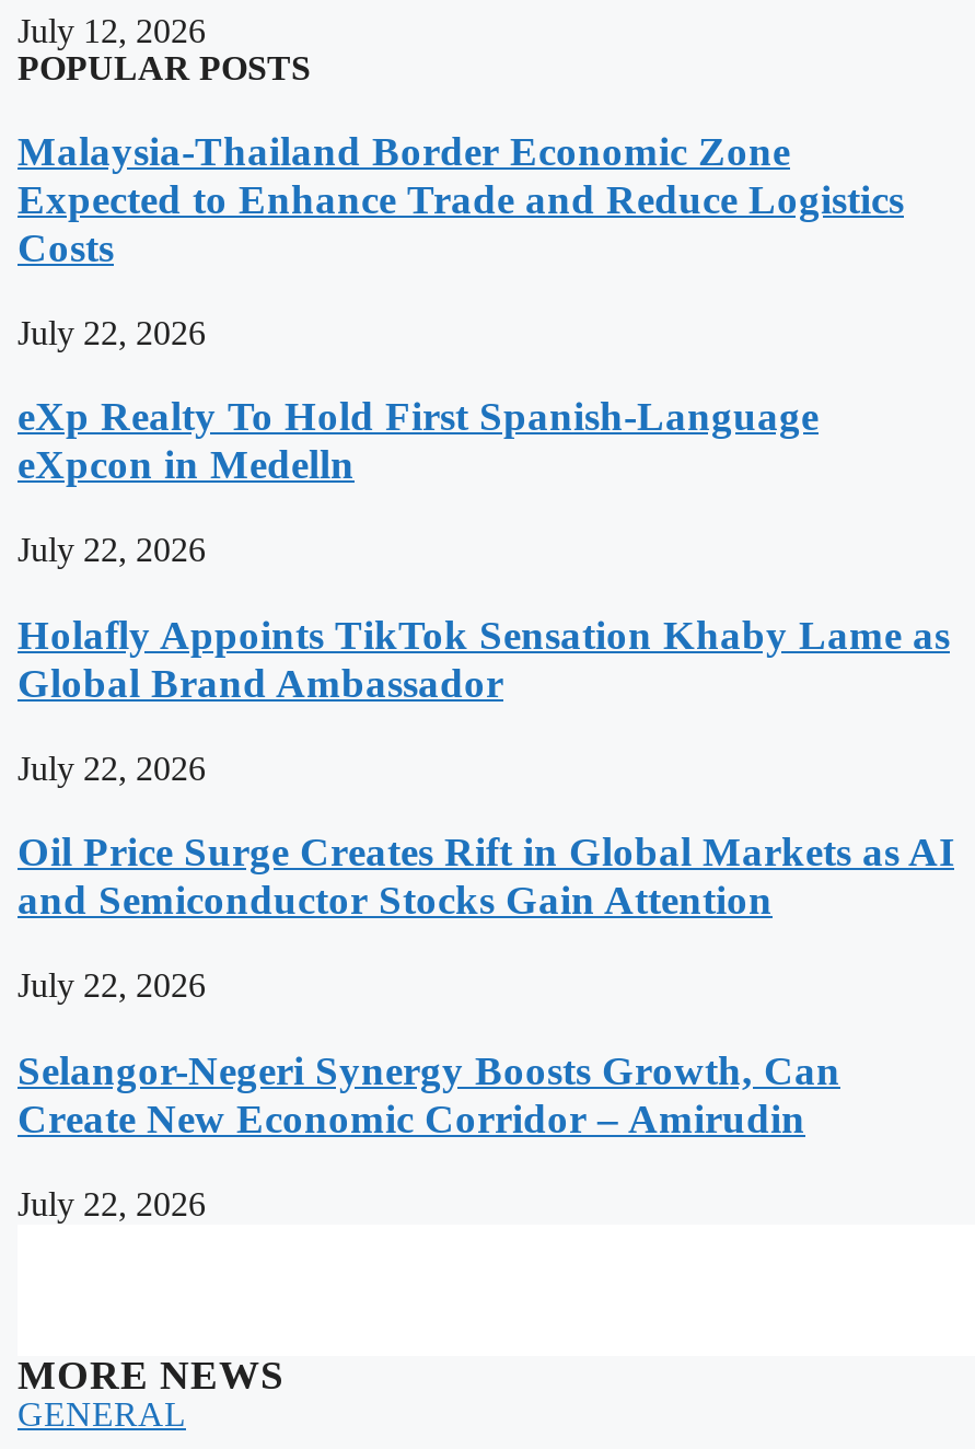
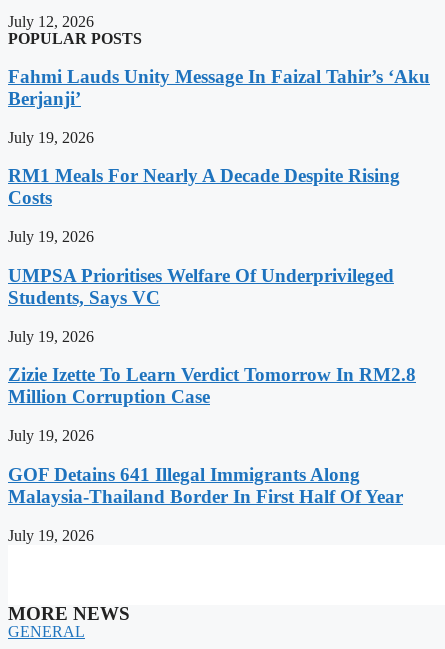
[18,128,904,222] Malaysia-Thailand Border Economic Zone | Expected to Enhance Trade and Reduce Logistics -> [8,66,430,186] Fahmi Lauds Unity Message In Faizal Tahir’s ‘Aku | Berjanji’ | July 19, 2026 | RM1 Meals For Nearly A Decade Despite Rising
moved [18,224,114,270] -> [8,187,52,208]: Costs
[18,314,954,1221] July 22, 2026 | eXp Realty To Hold First Spanish-Language | eXpcon in Medelln | July 22, 2026 | Holafly Appoints TikTok Sensation Khaby Lame as | Global Brand Ambassador | July 22, 2026 | Oil Price Surge Creates Rift in Global Markets as AI | and Semiconductor Stocks Gain Attention | July 22, 2026 | Selangor-Negeri Synergy Boosts Growth, Can | Create New Economic Corridor – Amirudin | July 22, 2026 -> [8,228,416,543] July 19, 2026 | UMPSA Prioritises Welfare Of Underprivileged | Students, Says VC | July 19, 2026 | Zizie Izette To Learn Verdict Tomorrow In RM2.8 | Million Corruption Case | July 19, 2026 | GOF Detains 641 Illegal Immigrants Along | Malaysia-Thailand Border In First Half Of Year | July 19, 2026

